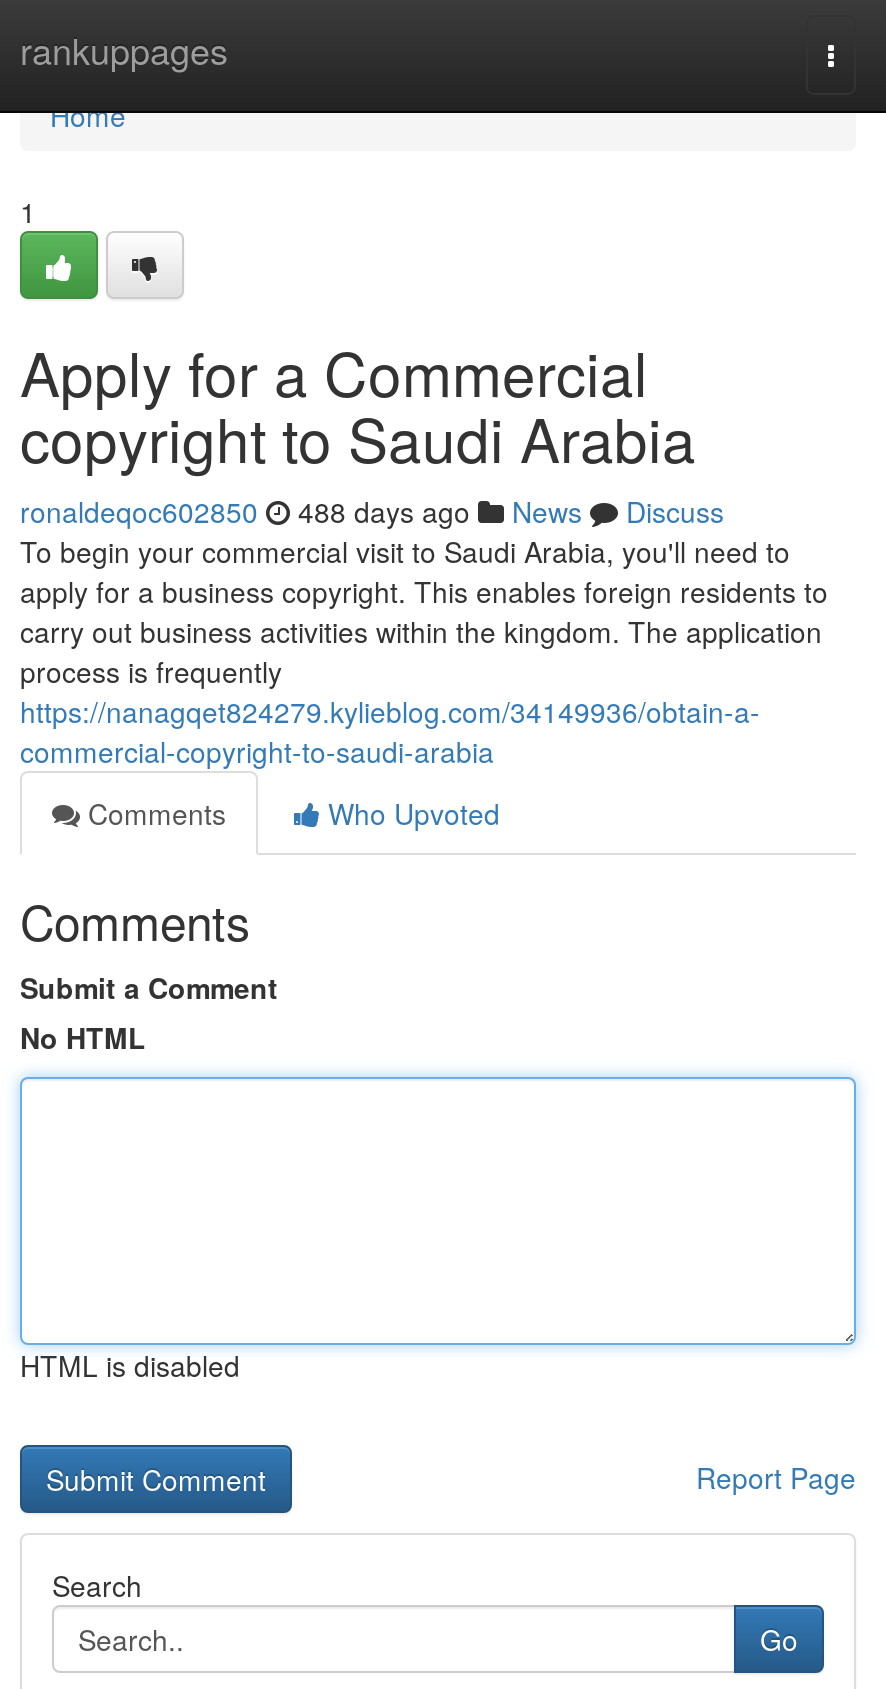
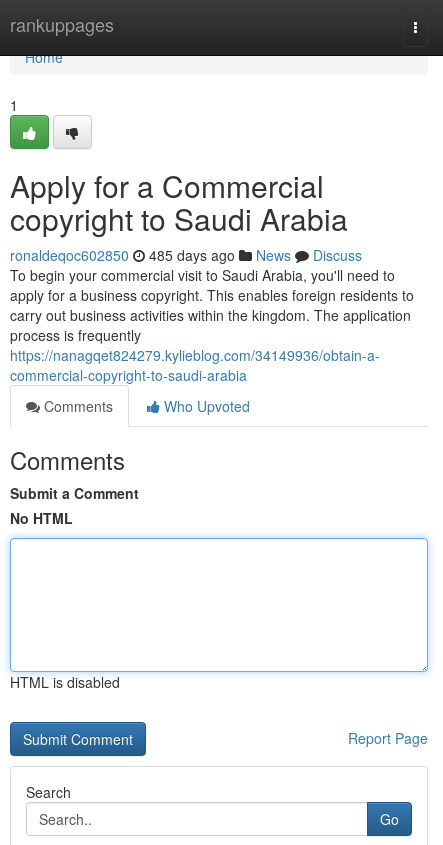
[20,491,724,531] ronaldeqoc602850 488 days ago News Discuss -> [10,245,362,265] ronaldeqoc602850 485 days ago News Discuss

